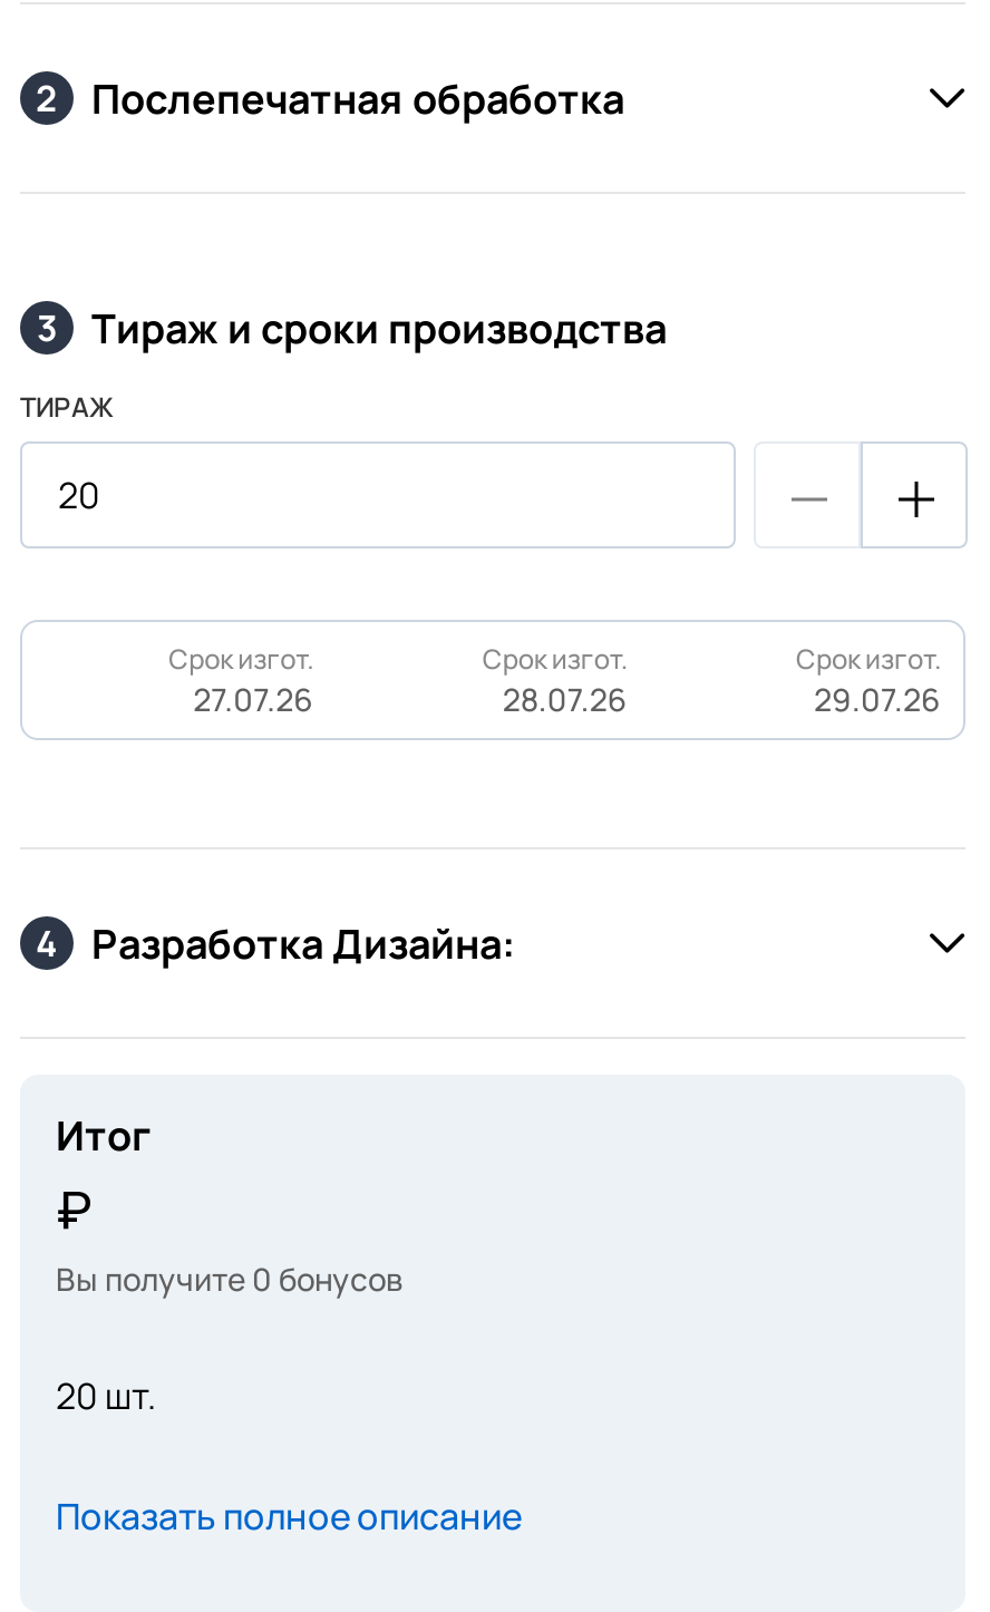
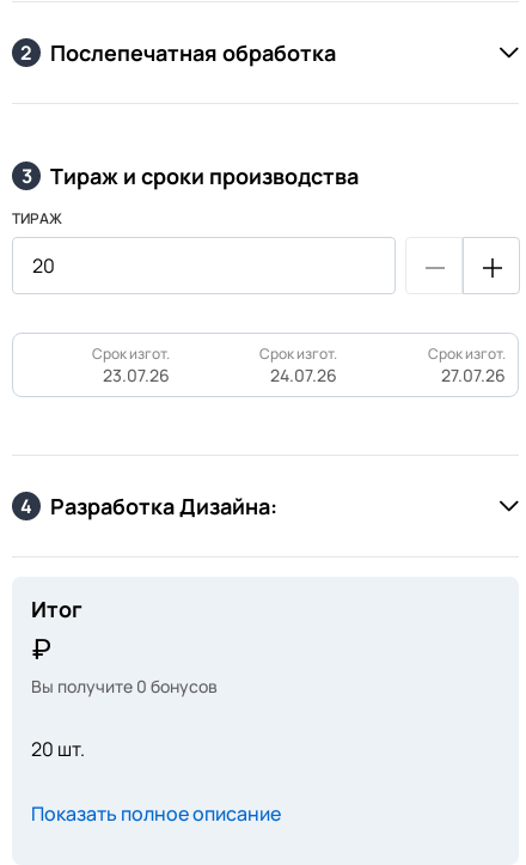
[193,678,314,720] 27.07.26 -> [102,364,169,386] 23.07.26
[502,678,627,720] 28.07.26 -> [271,364,337,386] 24.07.26
[814,678,941,720] 29.07.26 -> [441,364,506,386] 27.07.26

